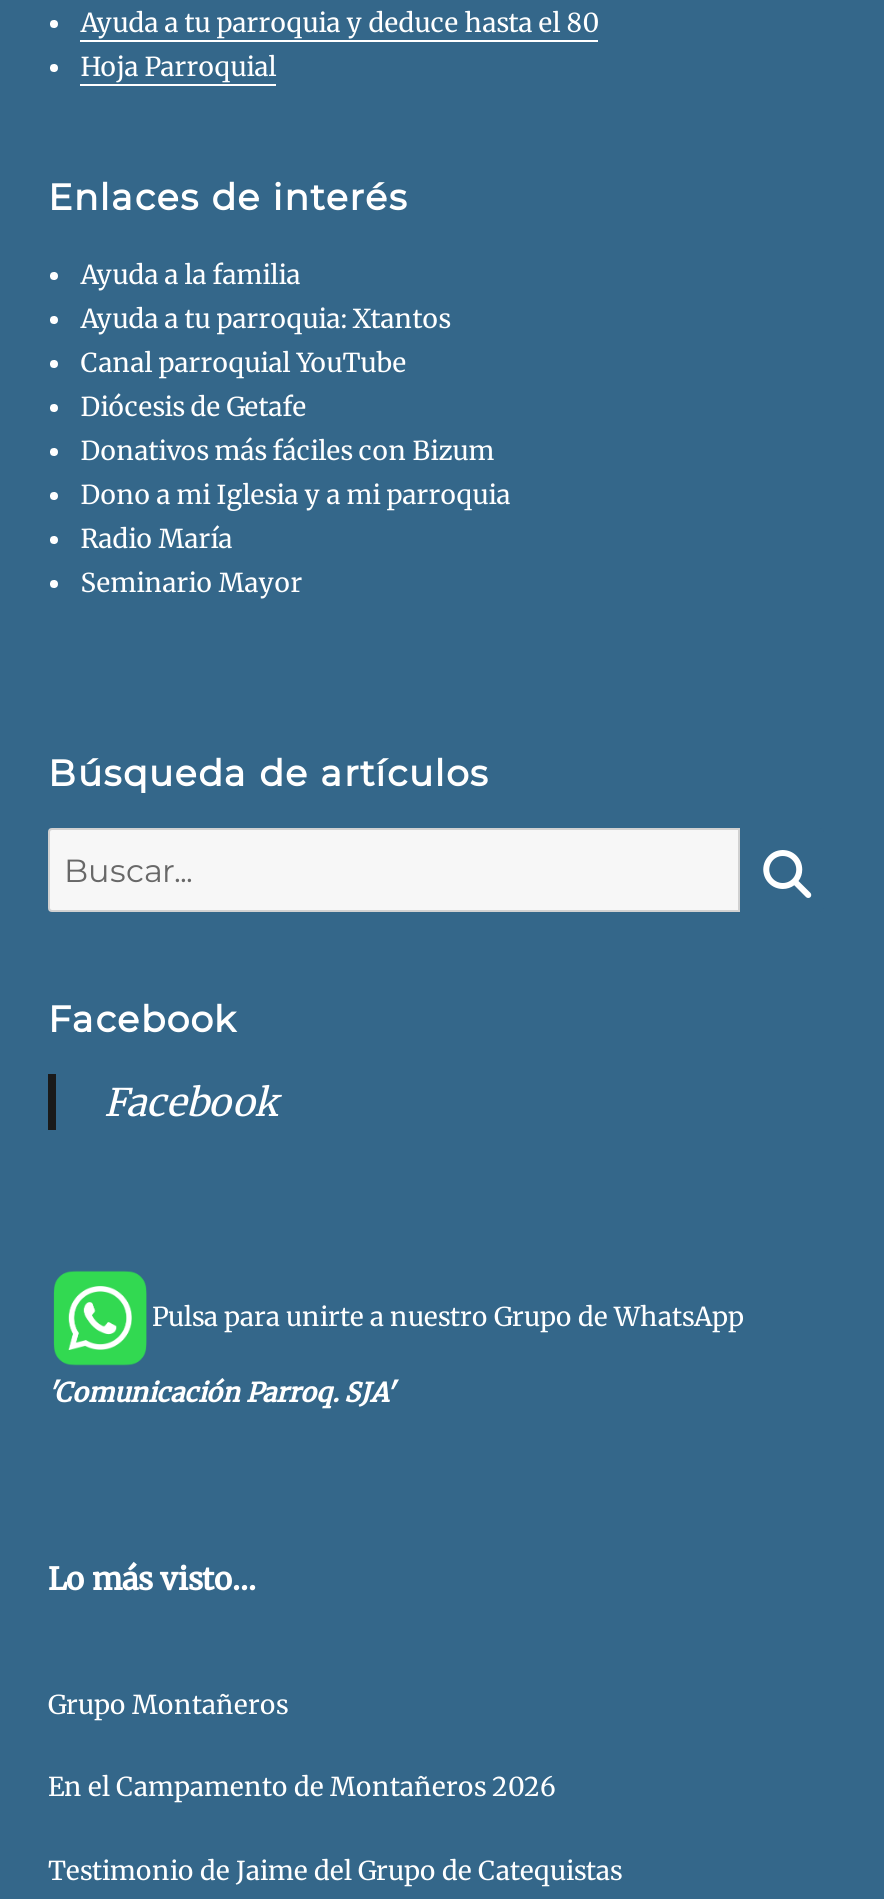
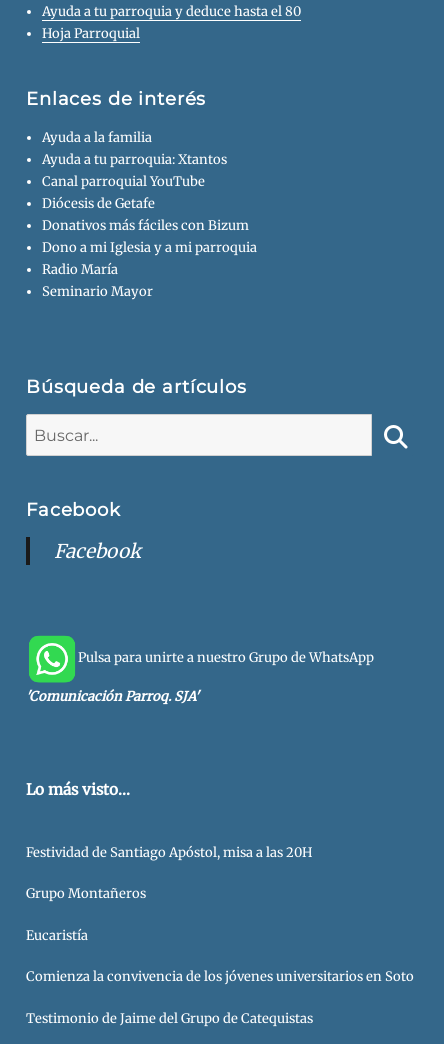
none -> [26,843,312,860] Festividad de Santiago Apóstol, misa a las 20H
[48,1770,556,1804] En el Campamento de Montañeros 2026 -> [26,926,414,985] Eucaristía | Comienza la convivencia de los jóvenes universitarios en Soto

